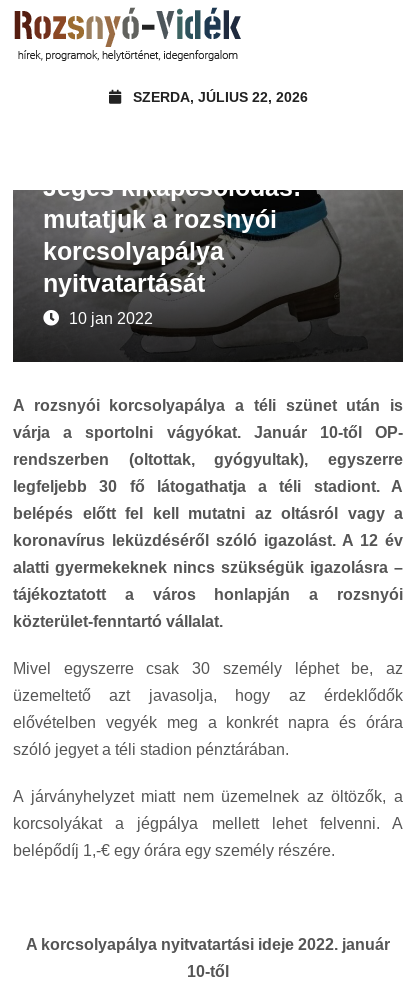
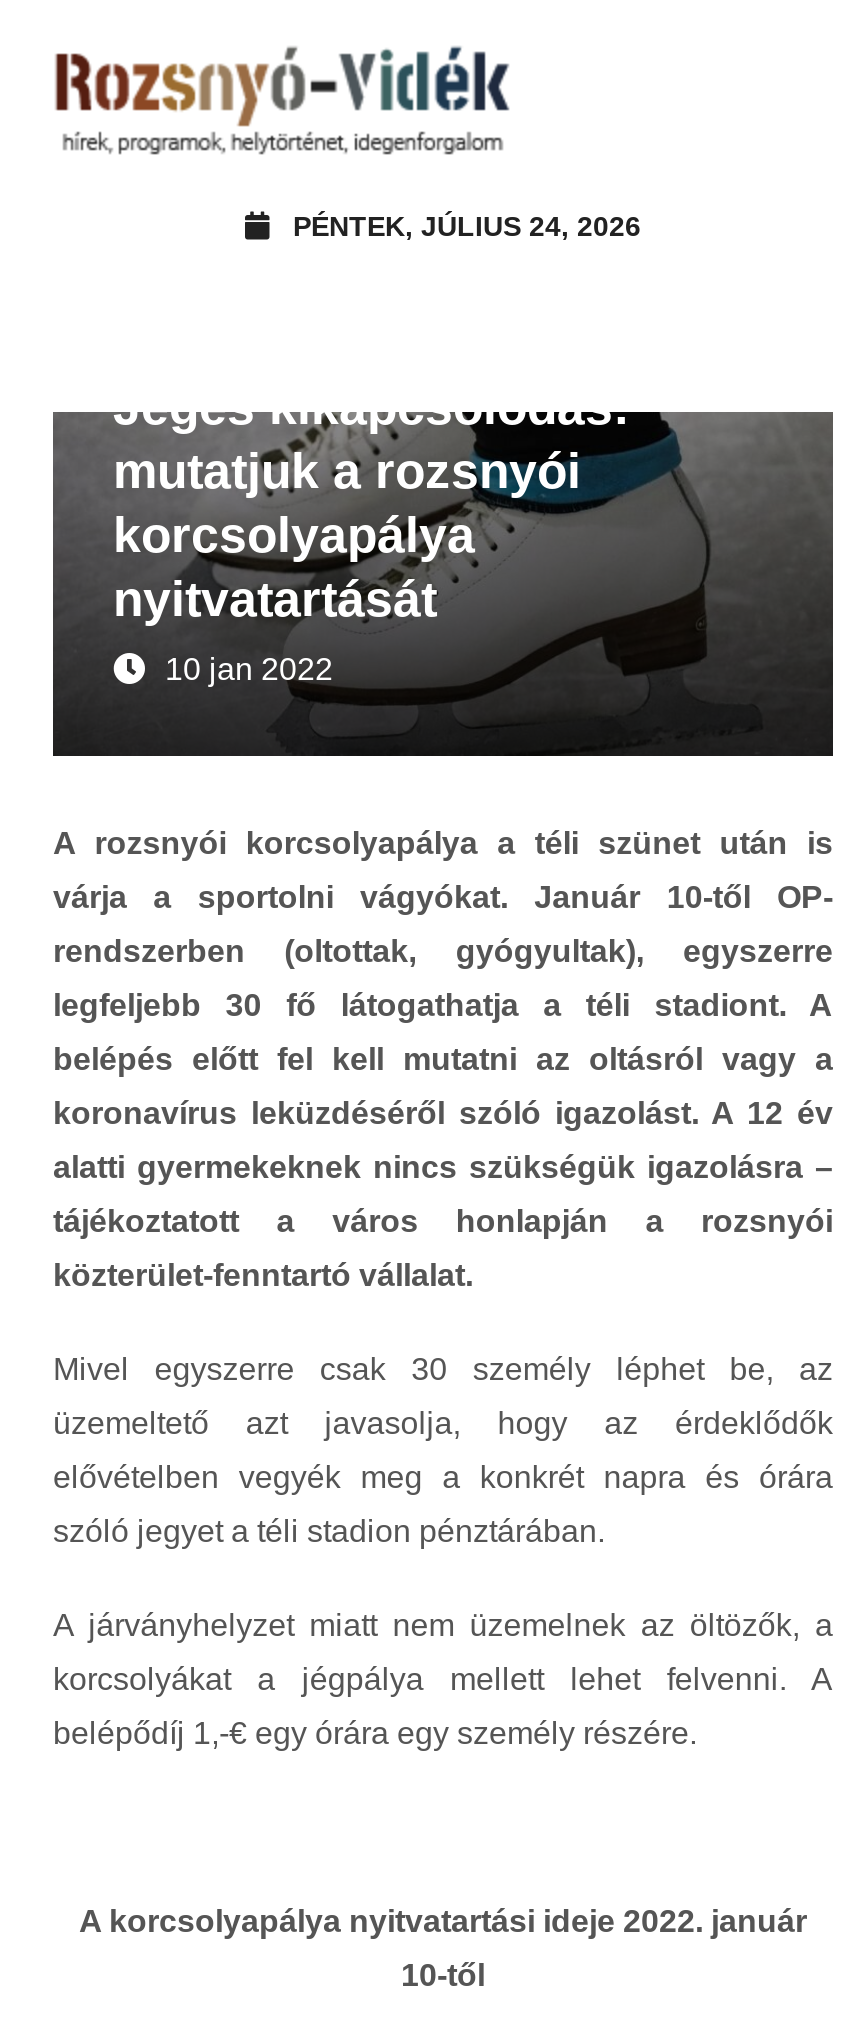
[132,89,307,105] SZERDA, JÚLIUS 22, 2026 -> [293,210,641,242] PÉNTEK, JÚLIUS 24, 2026

